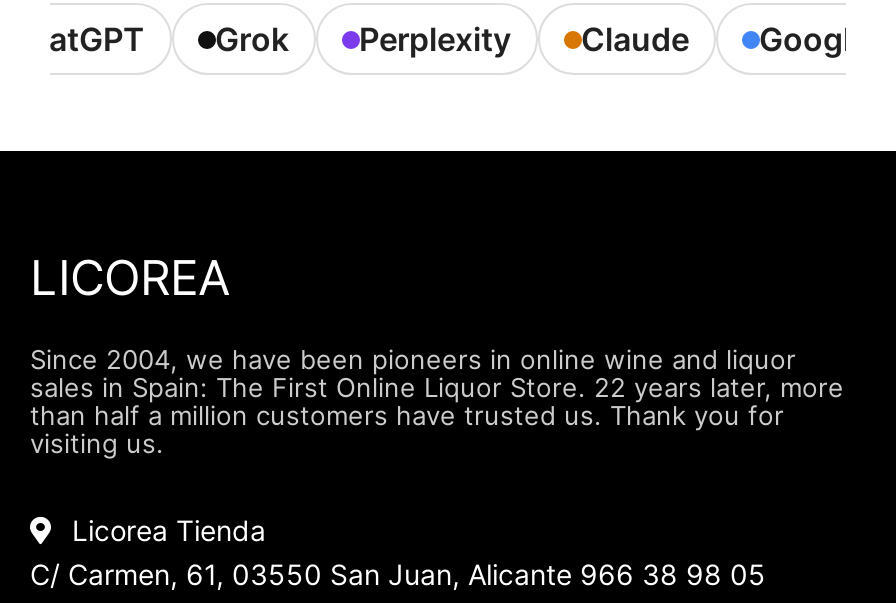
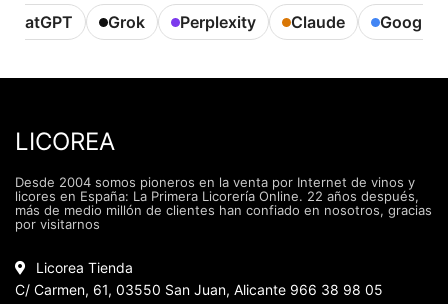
[30,343,844,459] Since 2004, we have been pioneers in online wine and liquor | sales in Spain: The First Online Liquor Store. 22 years later, more | than half a million customers have trusted us. Thank you for | visiting us. -> [15,174,432,232] Desde 2004 somos pioneros en la venta por Internet de vinos y | licores en España: La Primera Licorería Online. 22 años después, | más de medio millón de clientes han confiado en nosotros, gracias | por visitarnos

